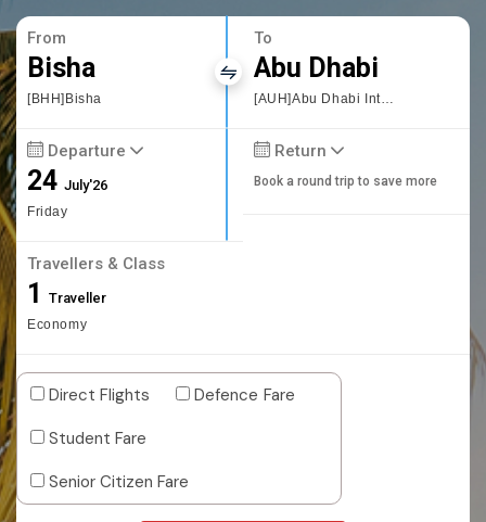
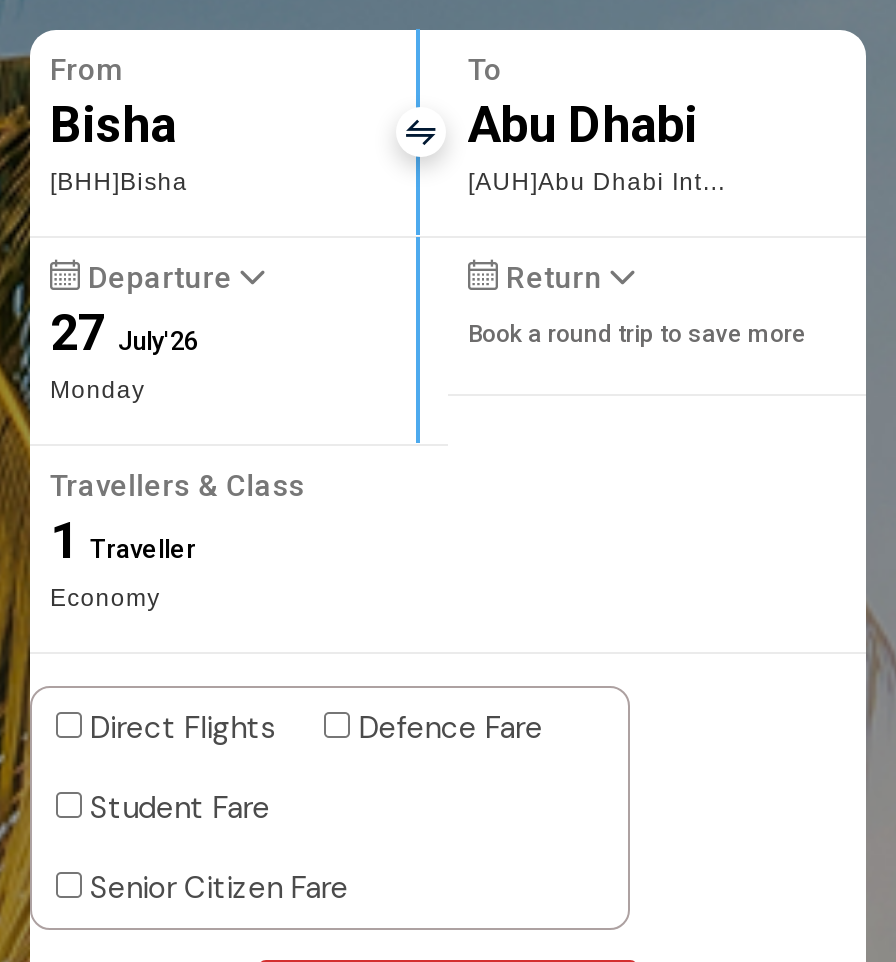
[27,165,107,219] 24 July'26 | Friday -> [50,304,198,404] 27 July'26 | Monday

